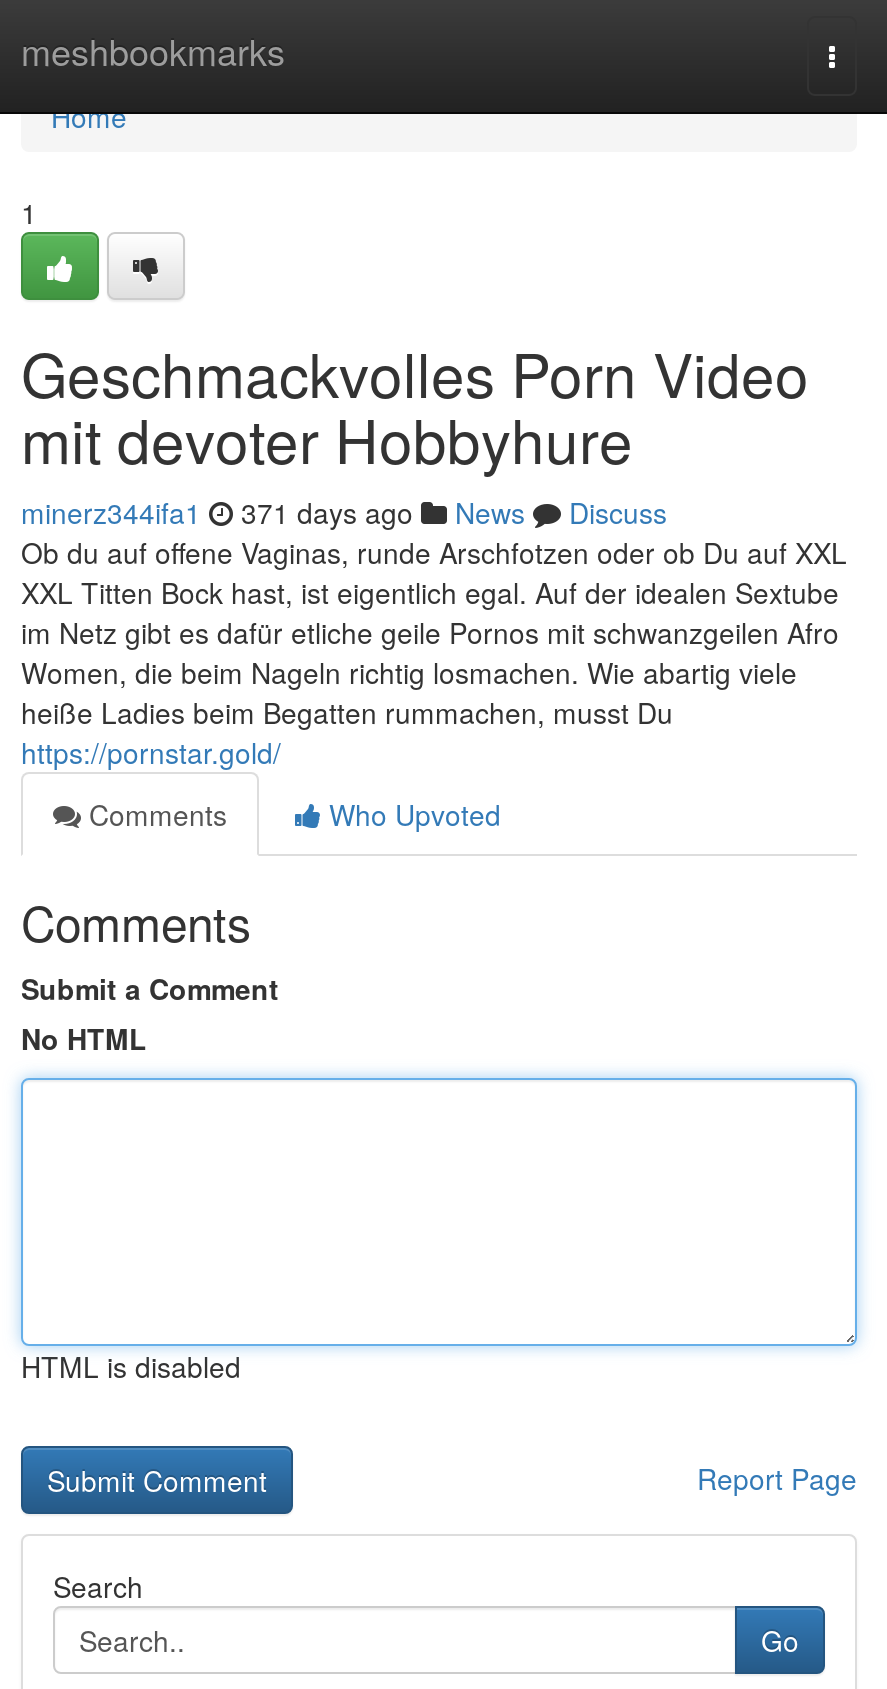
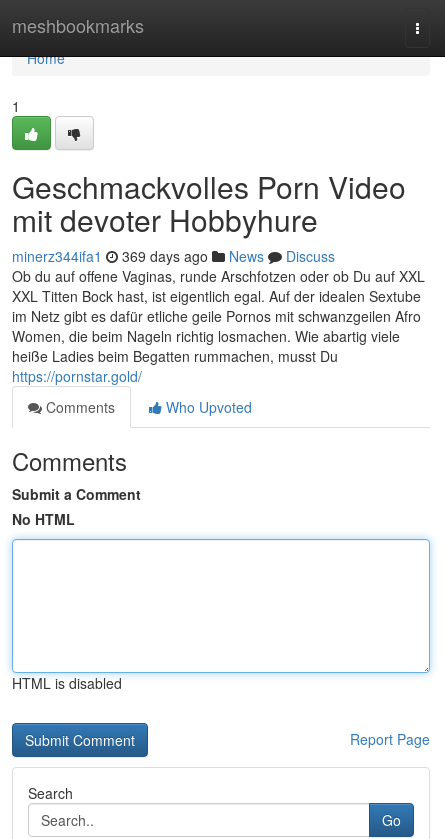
[21,492,667,532] minerz344ifa1 371 days ago News Discuss -> [12,246,335,266] minerz344ifa1 369 days ago News Discuss

